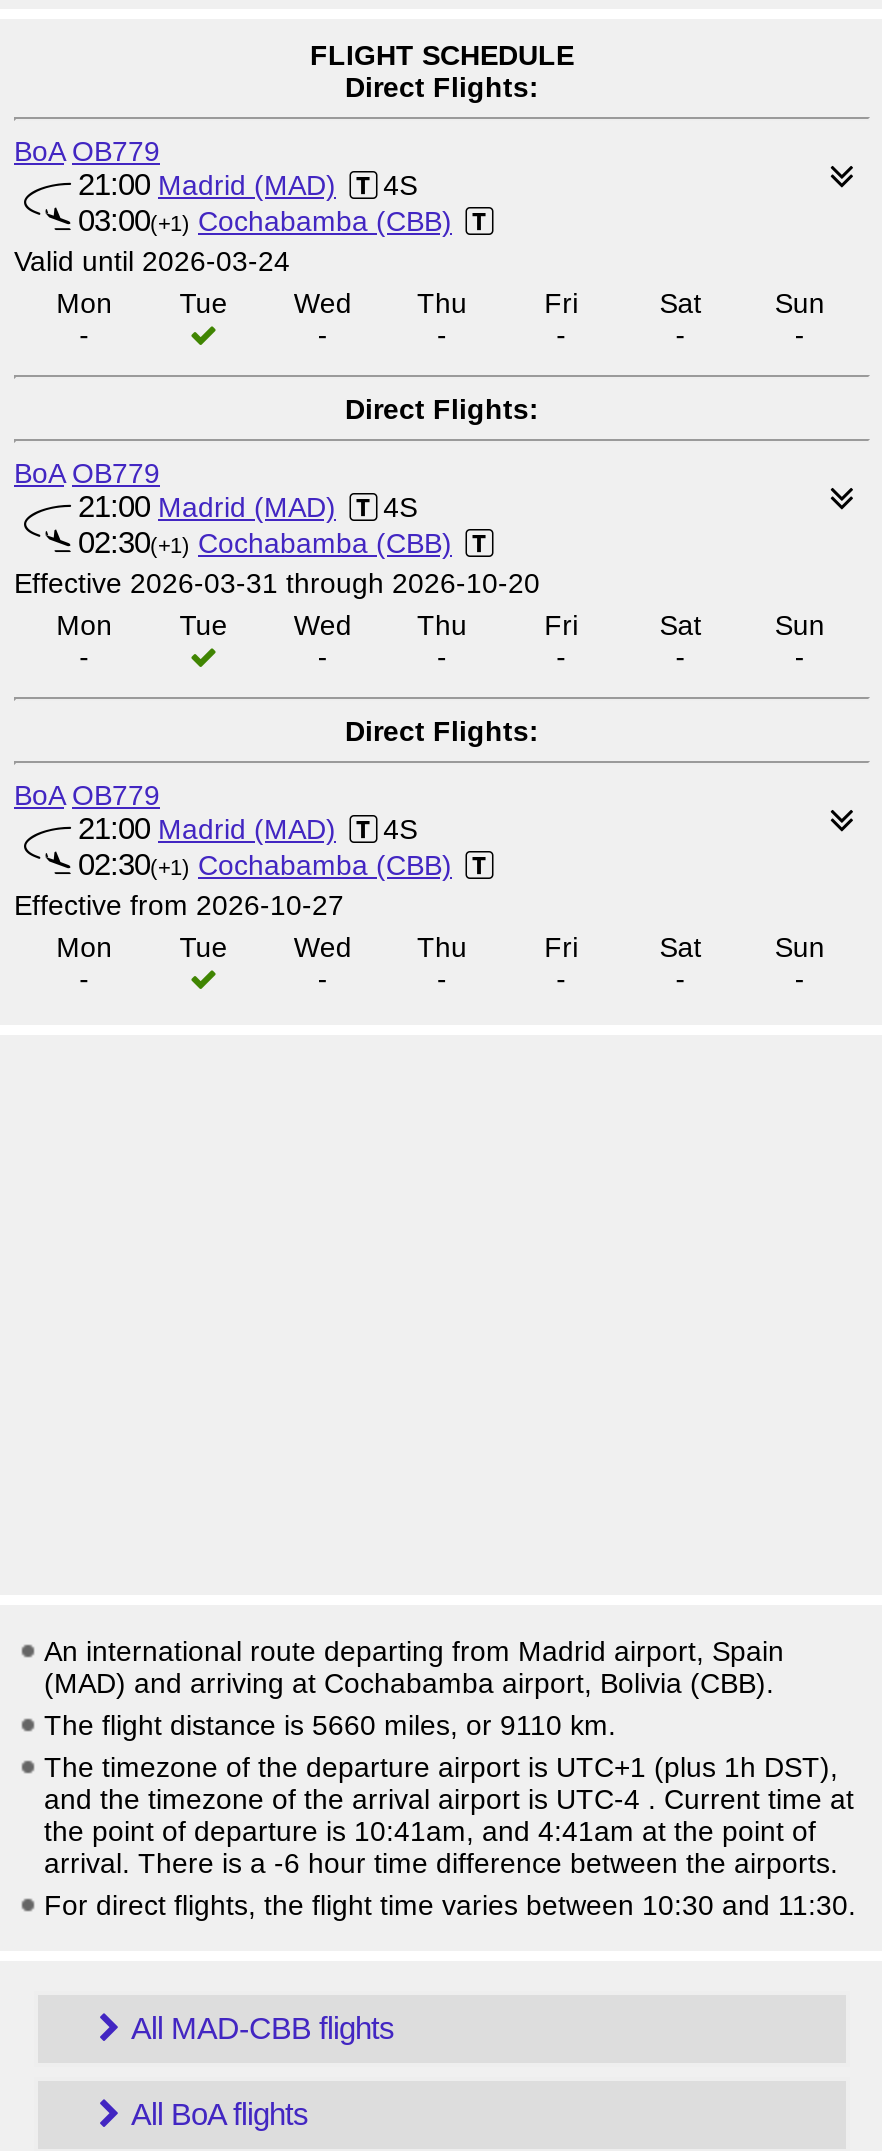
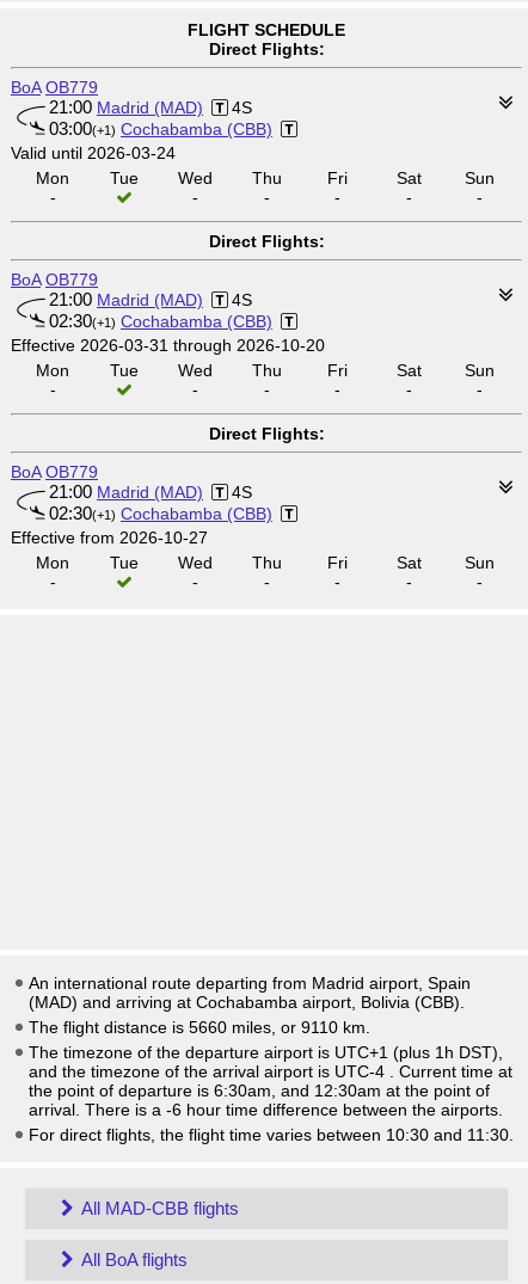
[44,1815,816,1847] the point of departure is 10:41am, and 4:41am at the point of -> [29,1081,490,1100] the point of departure is 6:30am, and 12:30am at the point of

